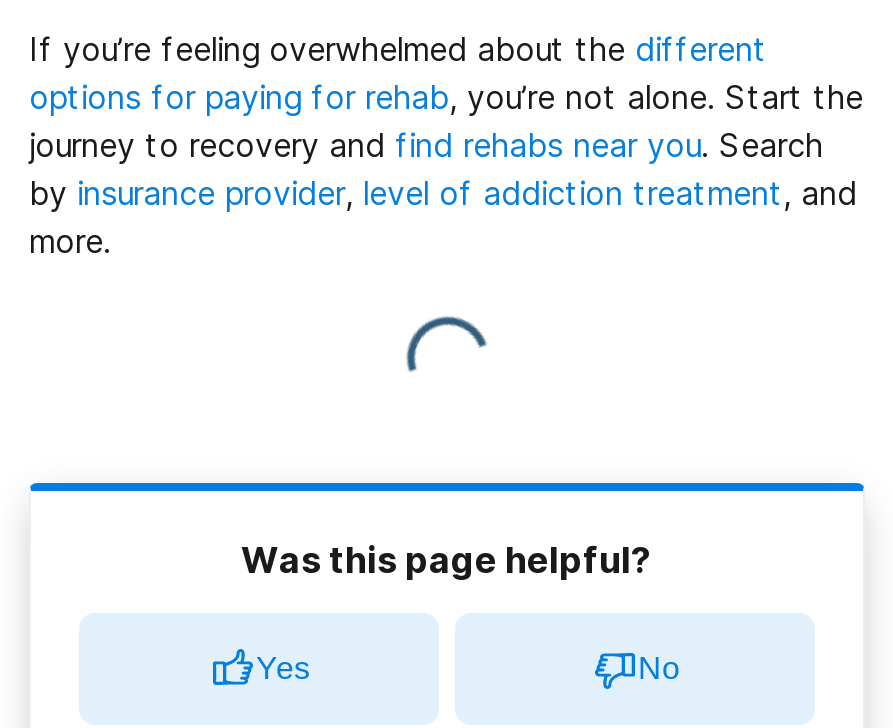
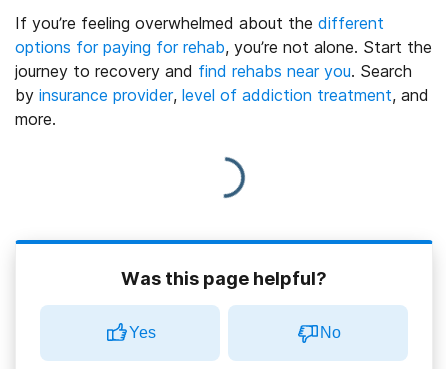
[405,315,489,399] [image] -> [204,157,246,199] [image]

